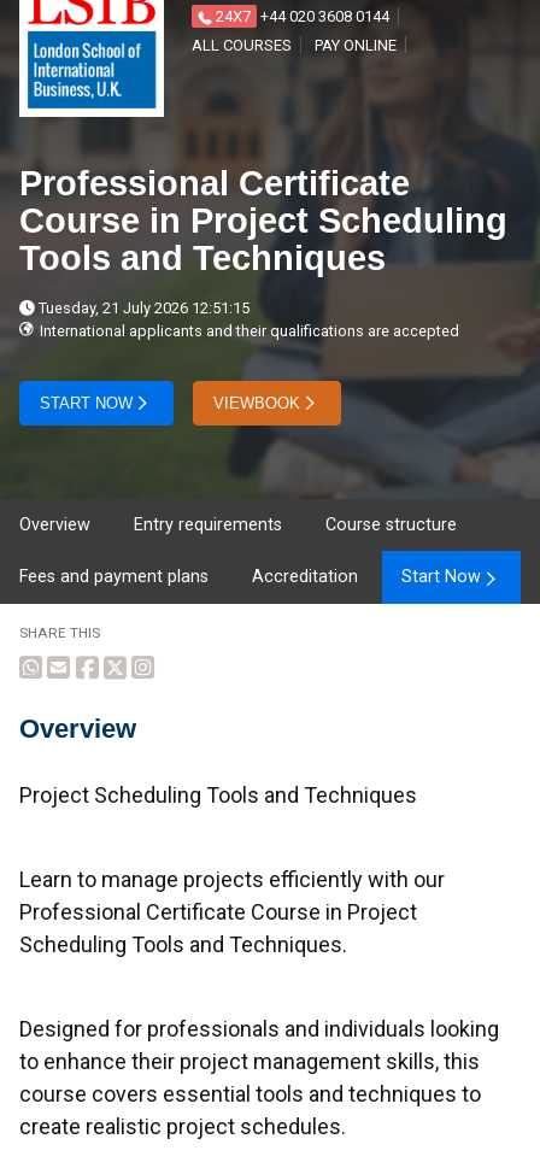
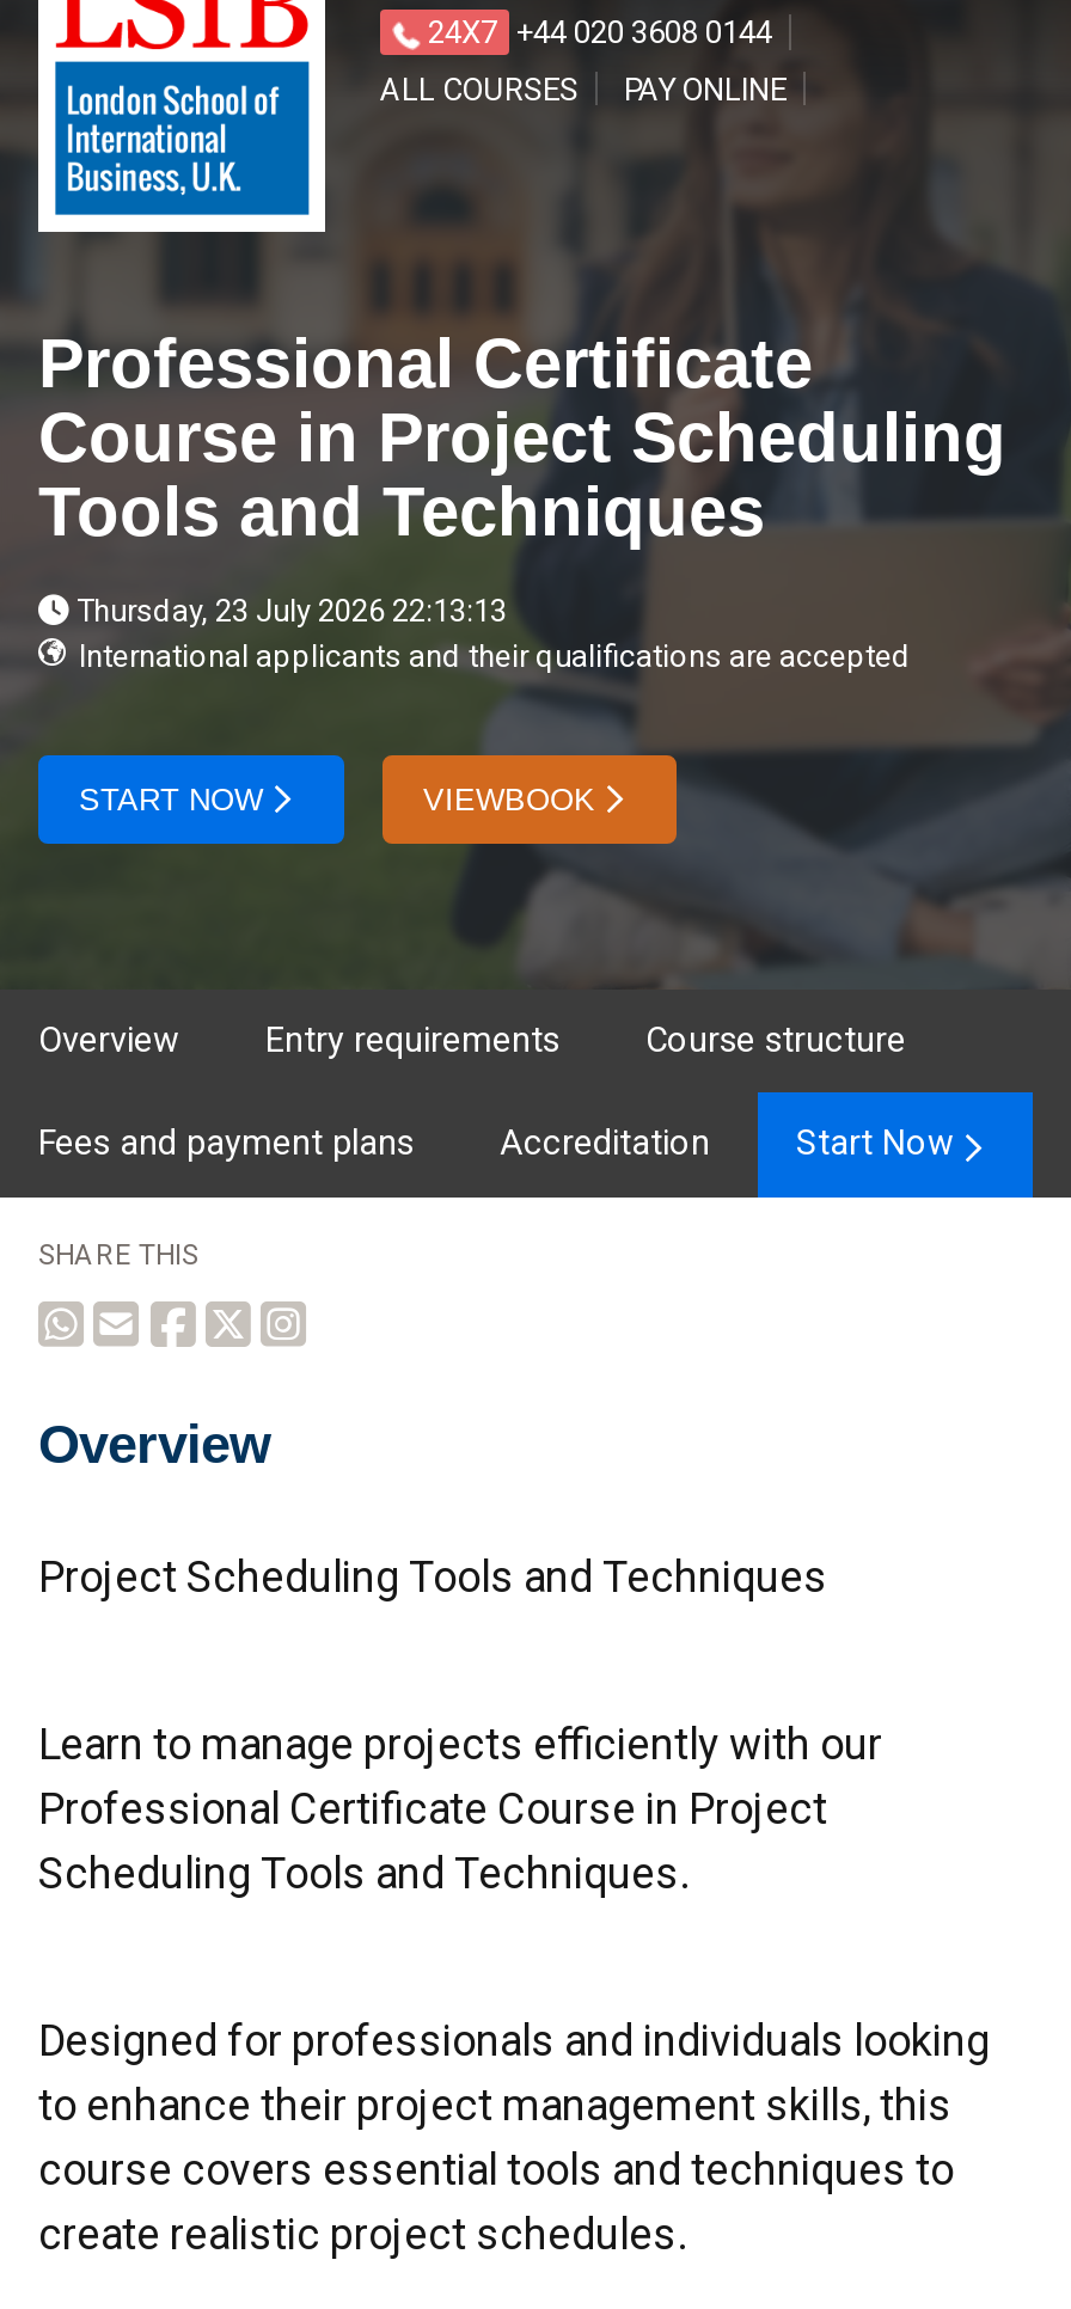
[35,299,250,317] Tuesday, 21 July 2026 12:51:15 -> [69,593,507,629] Thursday, 23 July 2026 22:13:13

